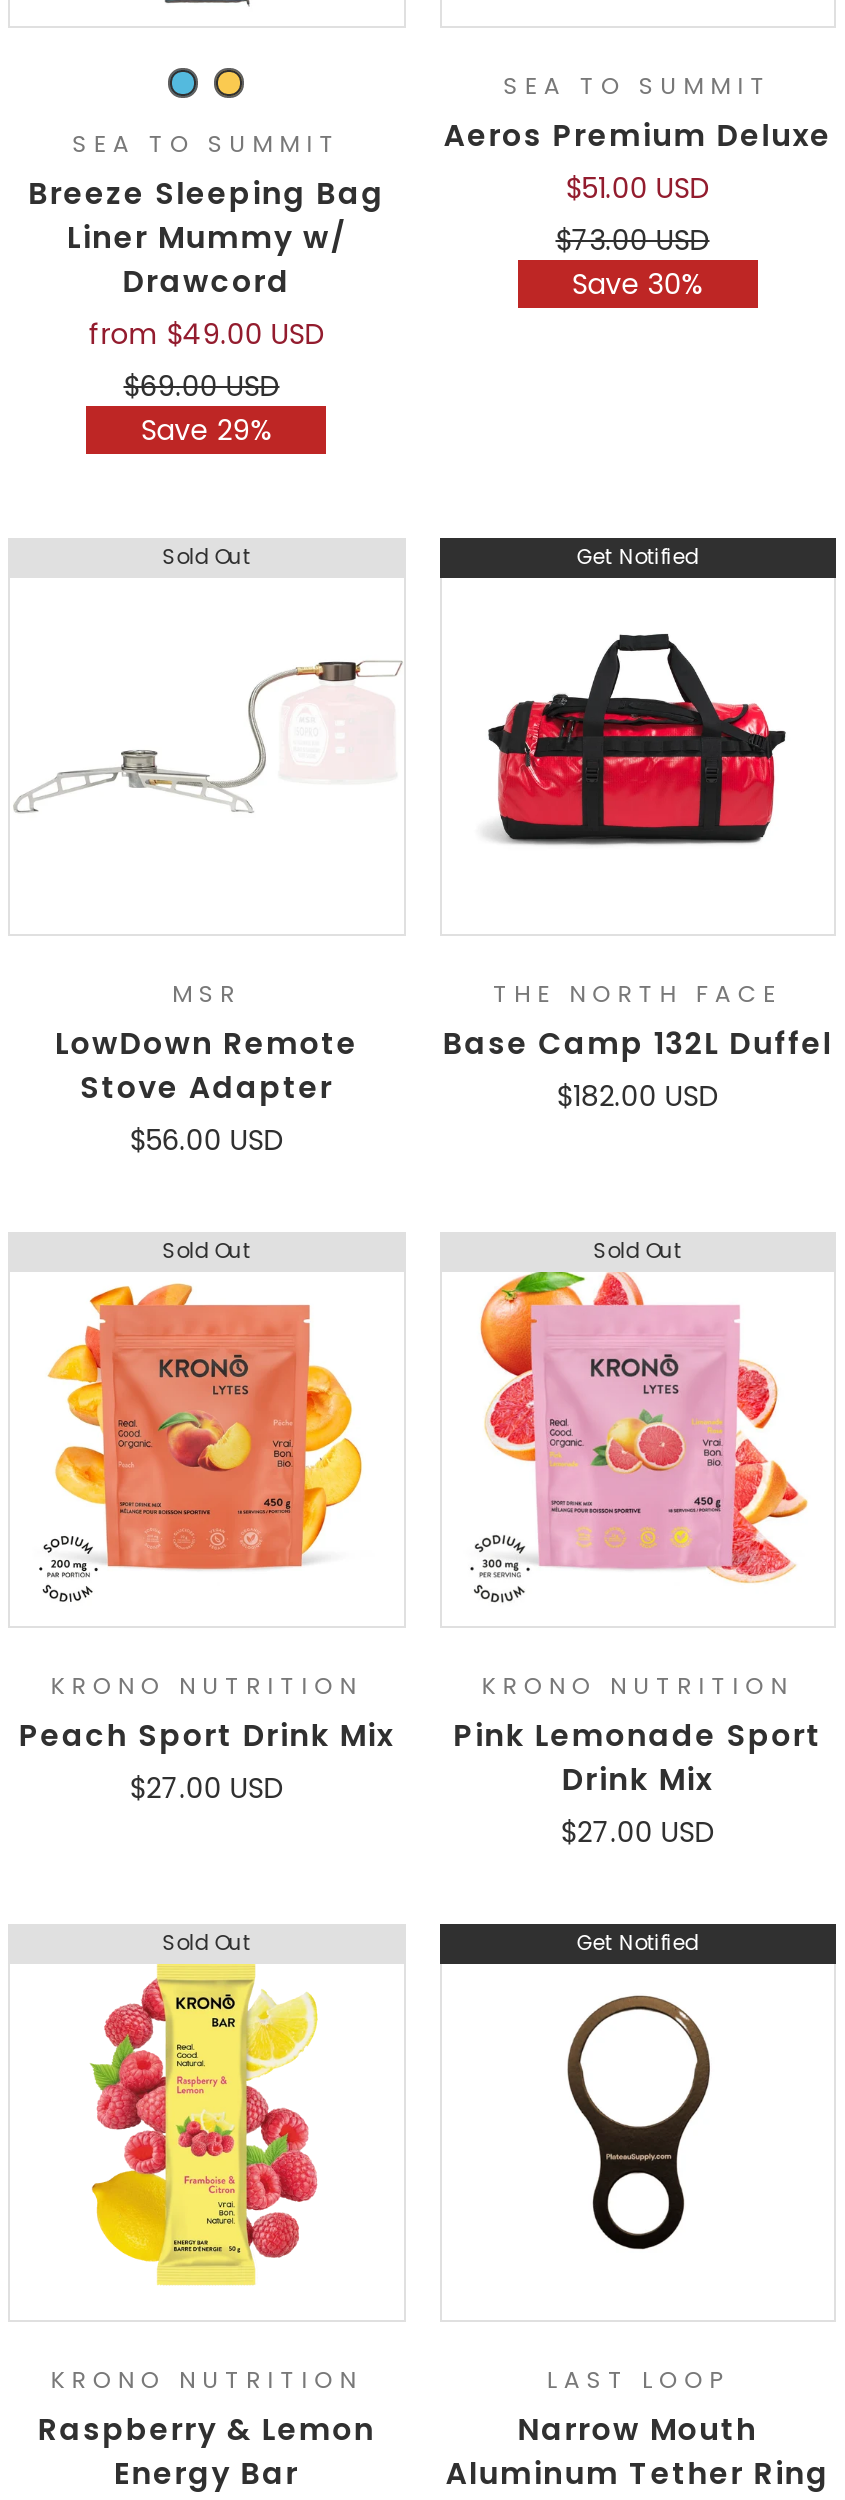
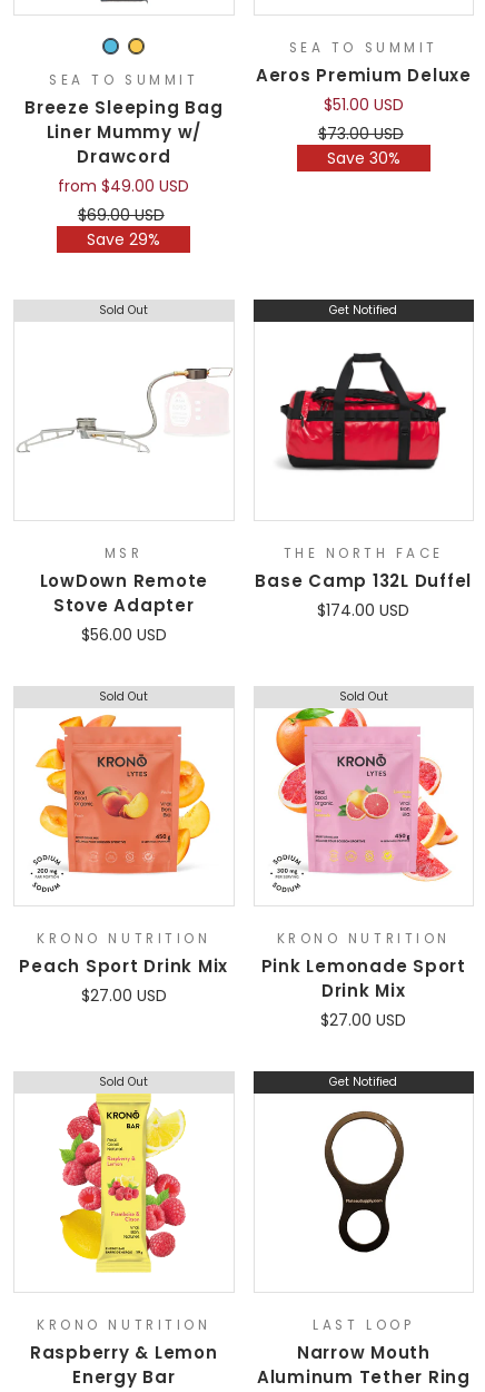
[556,1075,718,1115] $182.00 USD -> [317,599,410,621] $174.00 USD

